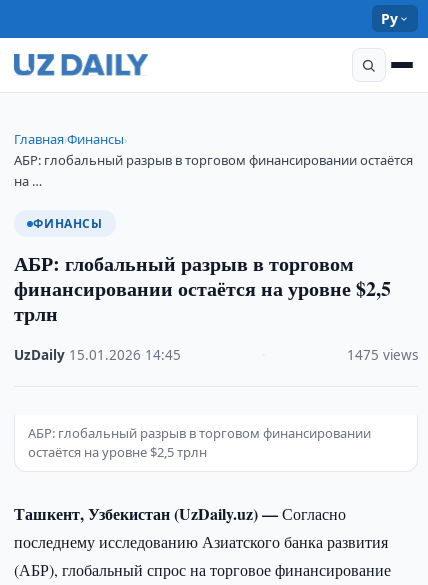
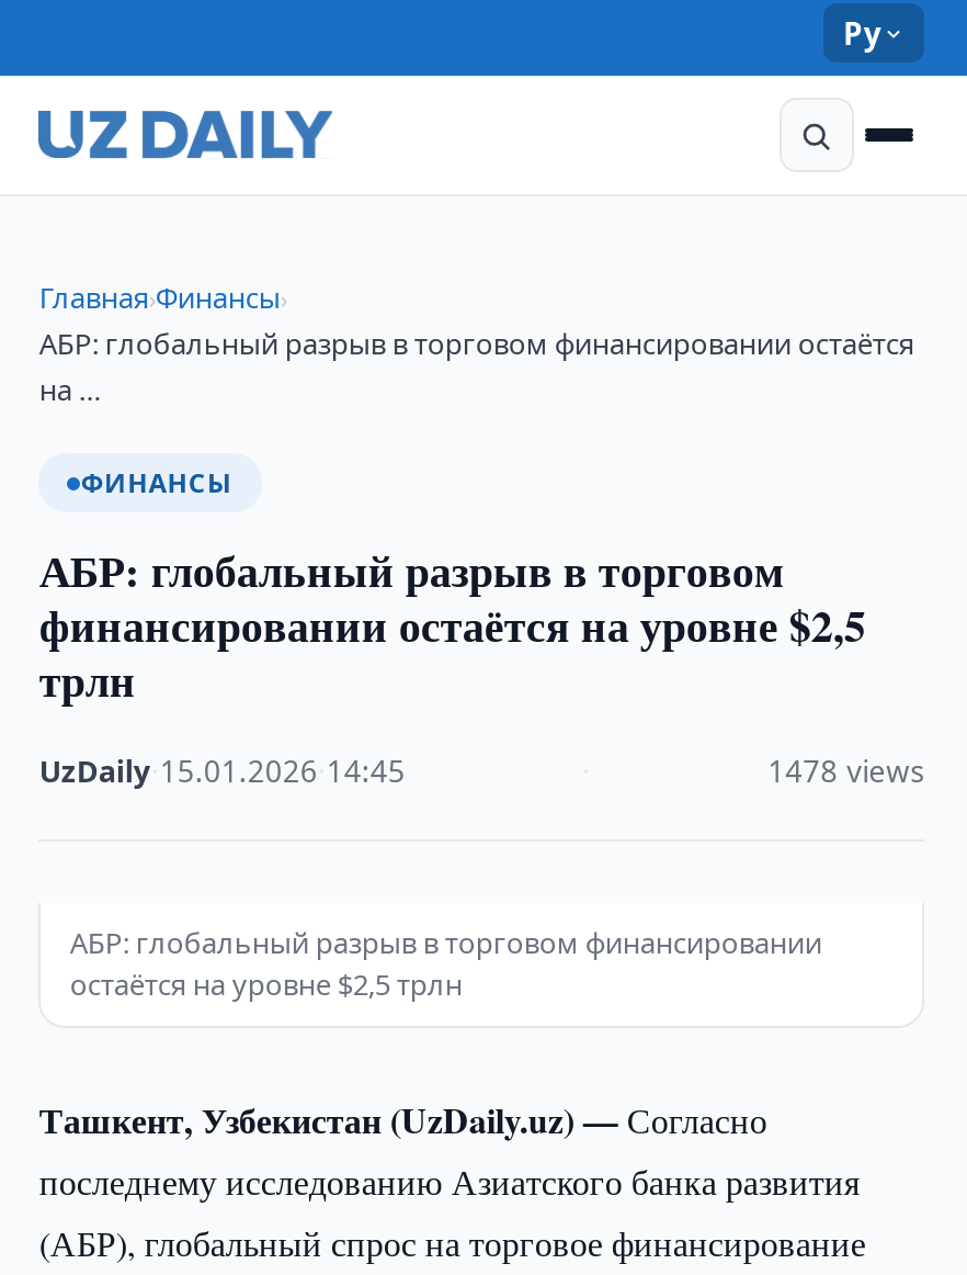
[347,346,418,364] 1475 views -> [768,752,923,791] 1478 views

